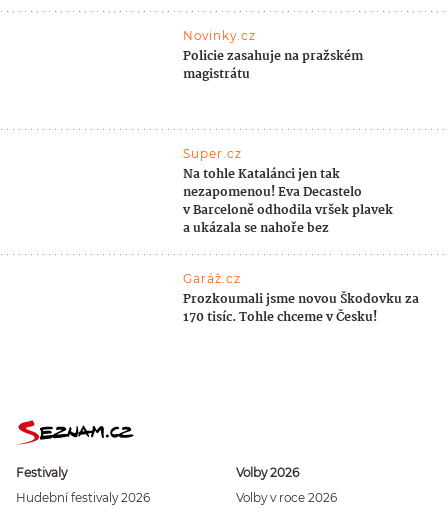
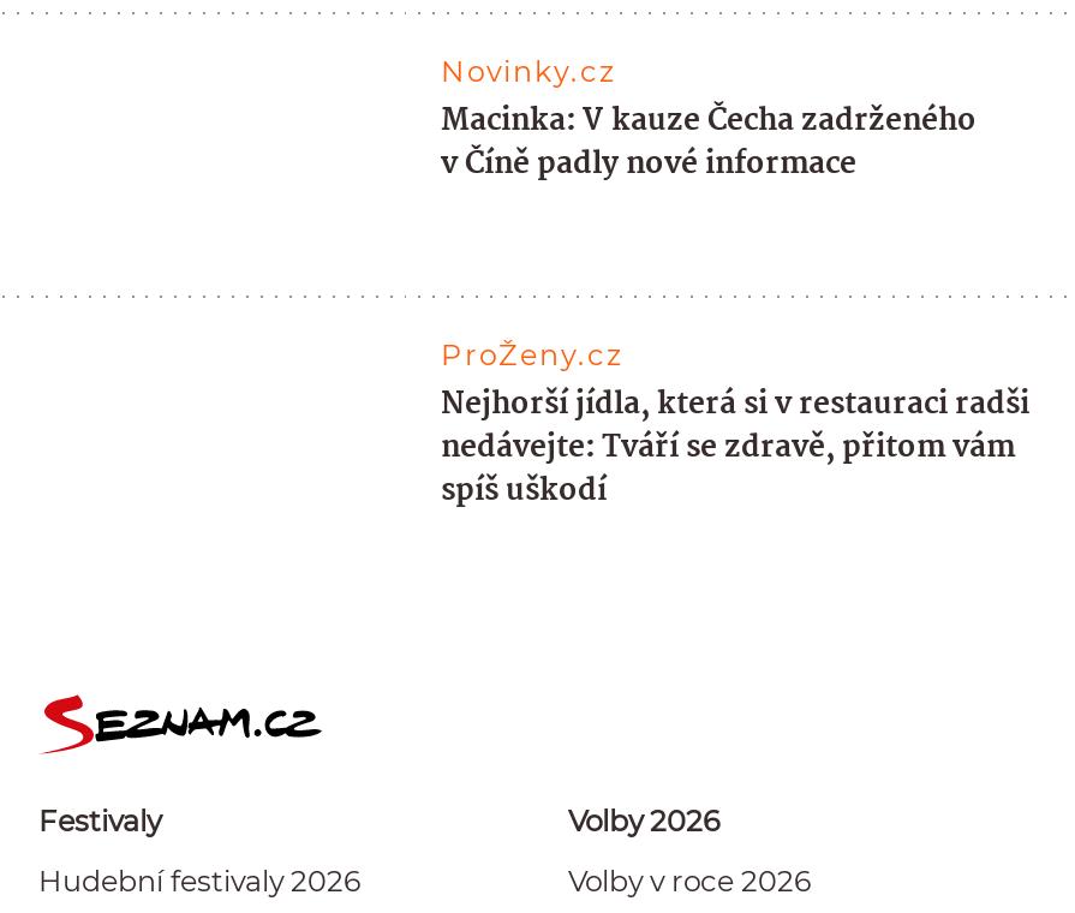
[183,46,363,85] Policie zasahuje na pražském | magistrátu -> [441,96,977,190] Macinka: V kauze Čecha zadrženého | v Číně padly nové informace
[183,146,419,328] Super.cz | Na tohle Katalánci jen tak | nezapomenou! Eva Decastelo | v Barceloně odhodila vršek plavek | a ukázala se nahoře bez | Garáž.cz | Prozkoumali jsme novou Škodovku za | 170 tisíc. Tohle chceme v Česku! -> [441,337,1029,517] ProŽeny.cz | Nejhorší jídla, která si v restauraci radši | nedávejte: Tváří se zdravě, přitom vám | spíš uškodí

